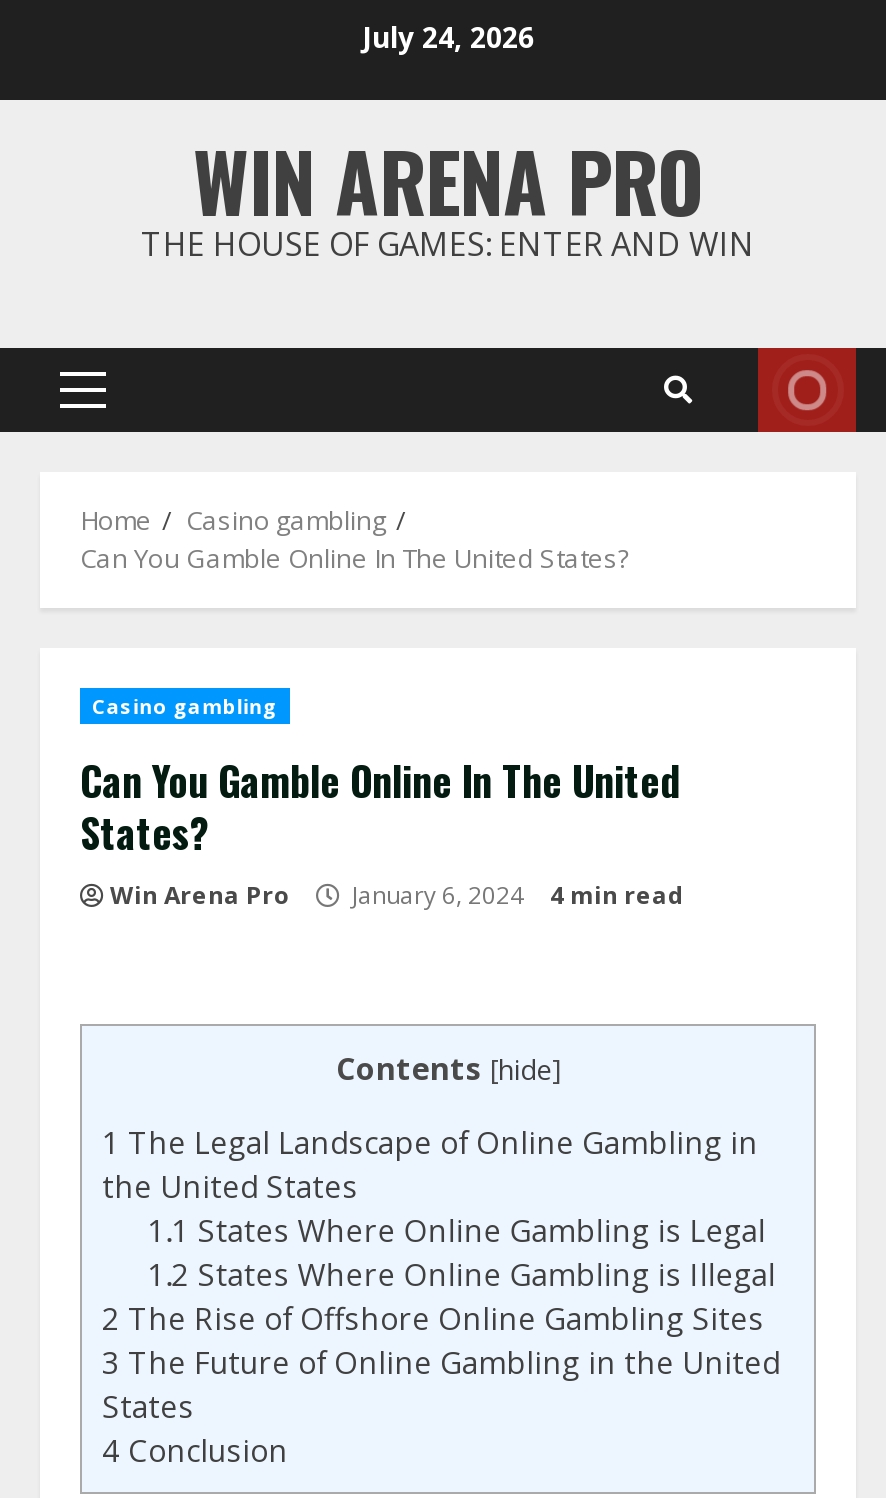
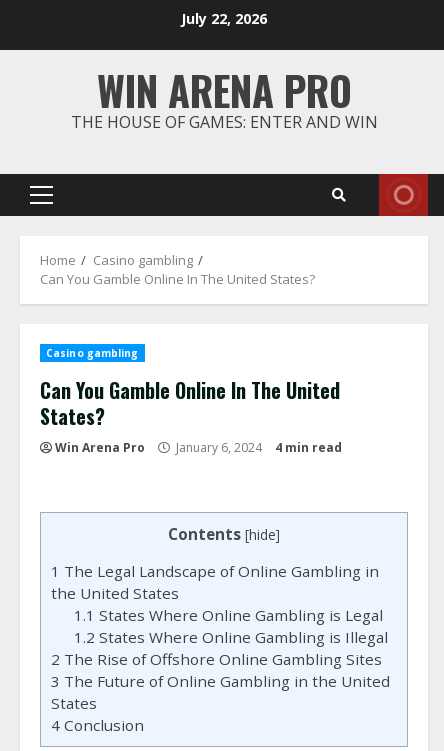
[362,17,534,55] July 24, 2026 -> [181,8,267,27] July 22, 2026

